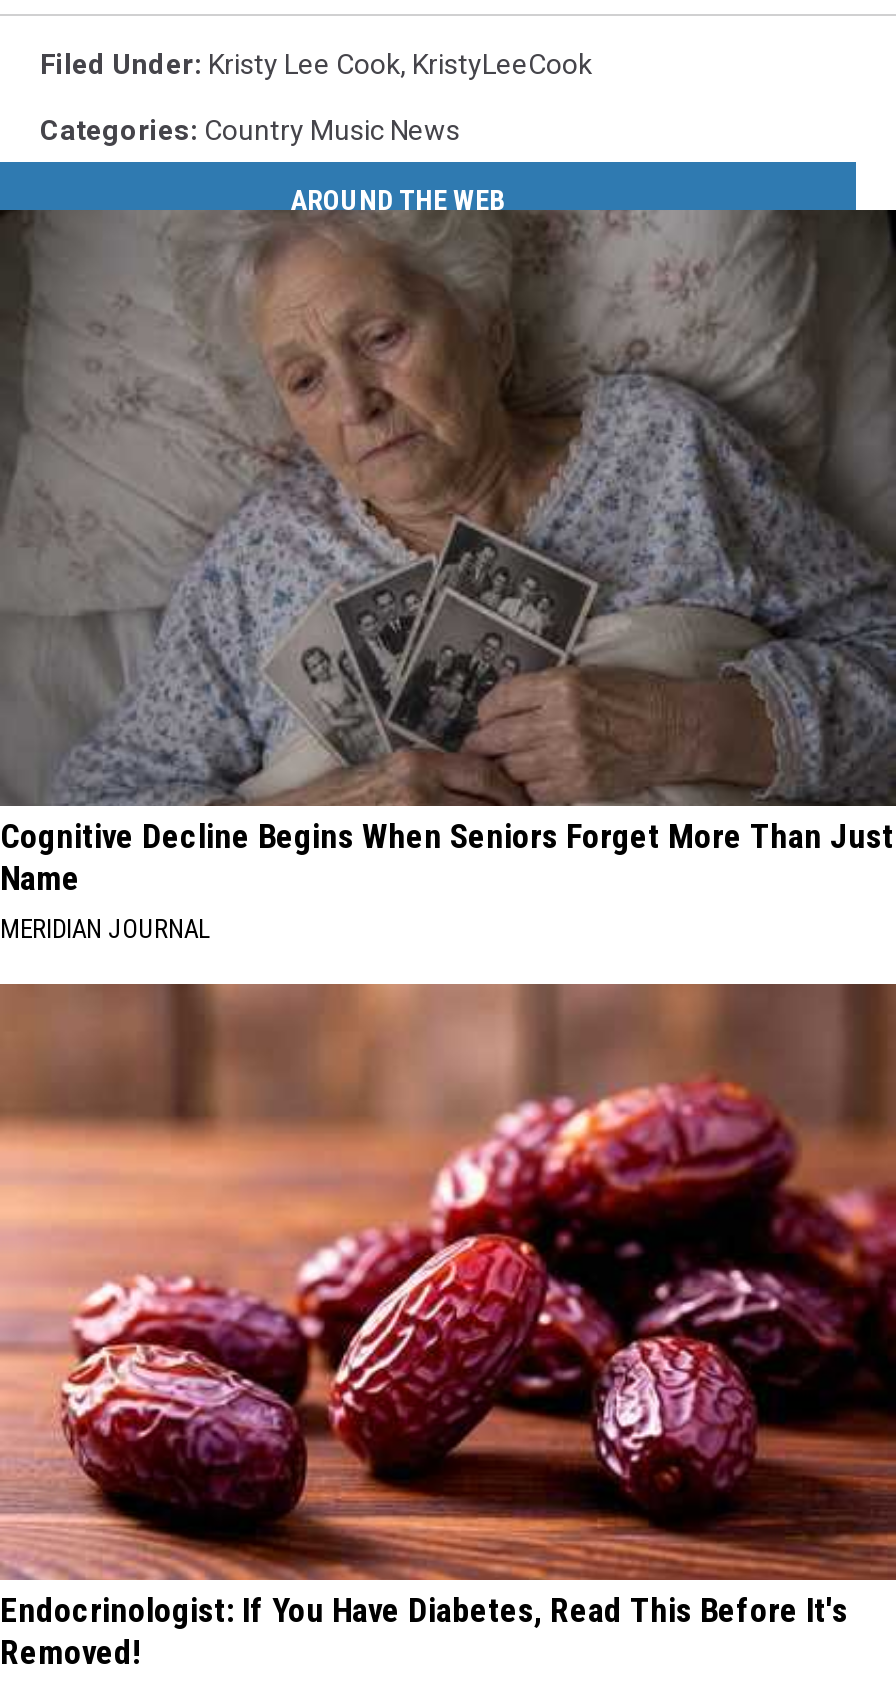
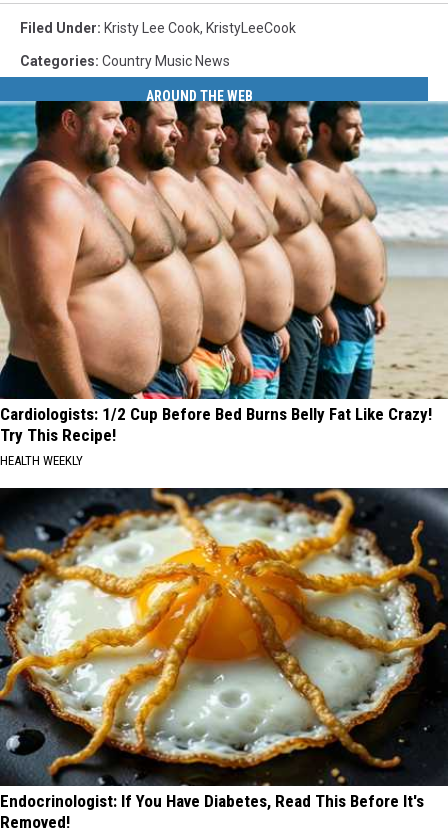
[0,208,894,944] [image] | Cognitive Decline Begins When Seniors Forget More Than Just | Name | MERIDIAN JOURNAL -> [0,100,445,468] [image] | Cardiologists: 1/2 Cup Before Bed Burns Belly Fat Like Crazy! | Try This Recipe! | HEALTH WEEKLY
[6,982,890,1582] [image] -> [3,487,445,787] [image]

